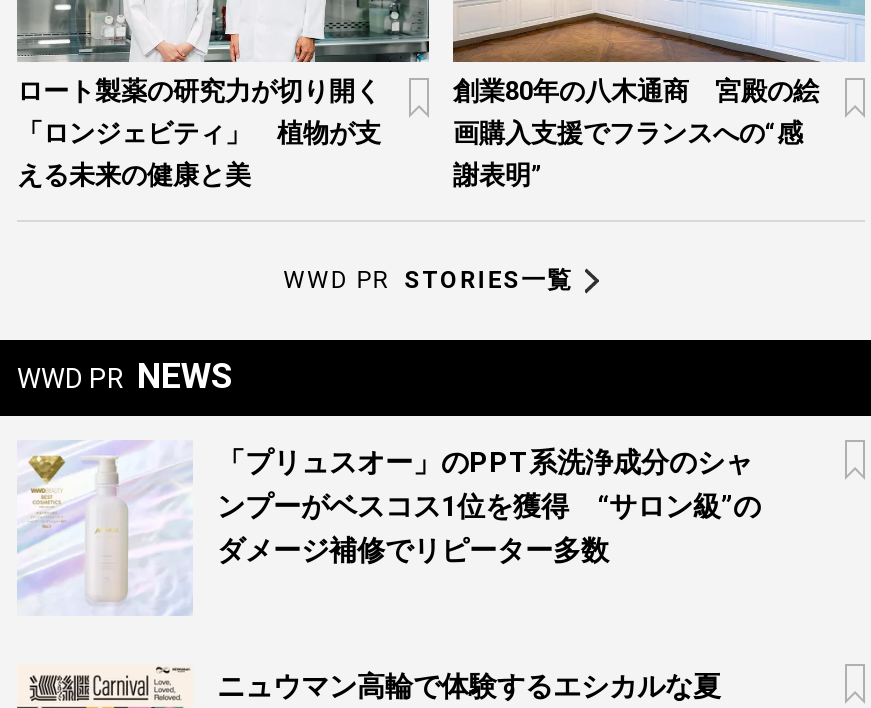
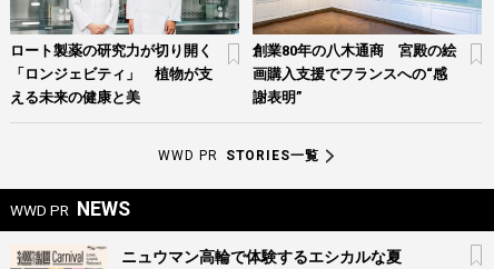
[19,444,761,640] [image] | 「プリュスオー」のPPT系洗浄成分のシャ | ンプーがベスコス1位を獲得 “サロン級”の | ダメージ補修でリピーター多数 -> none

